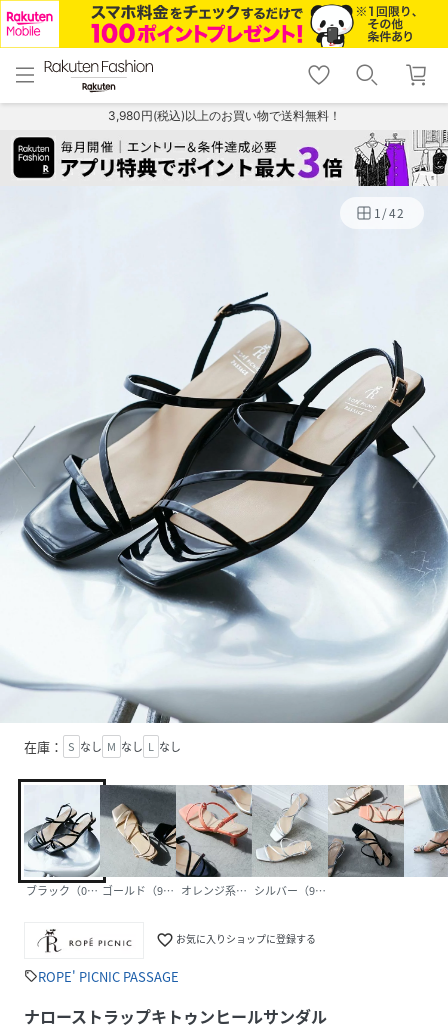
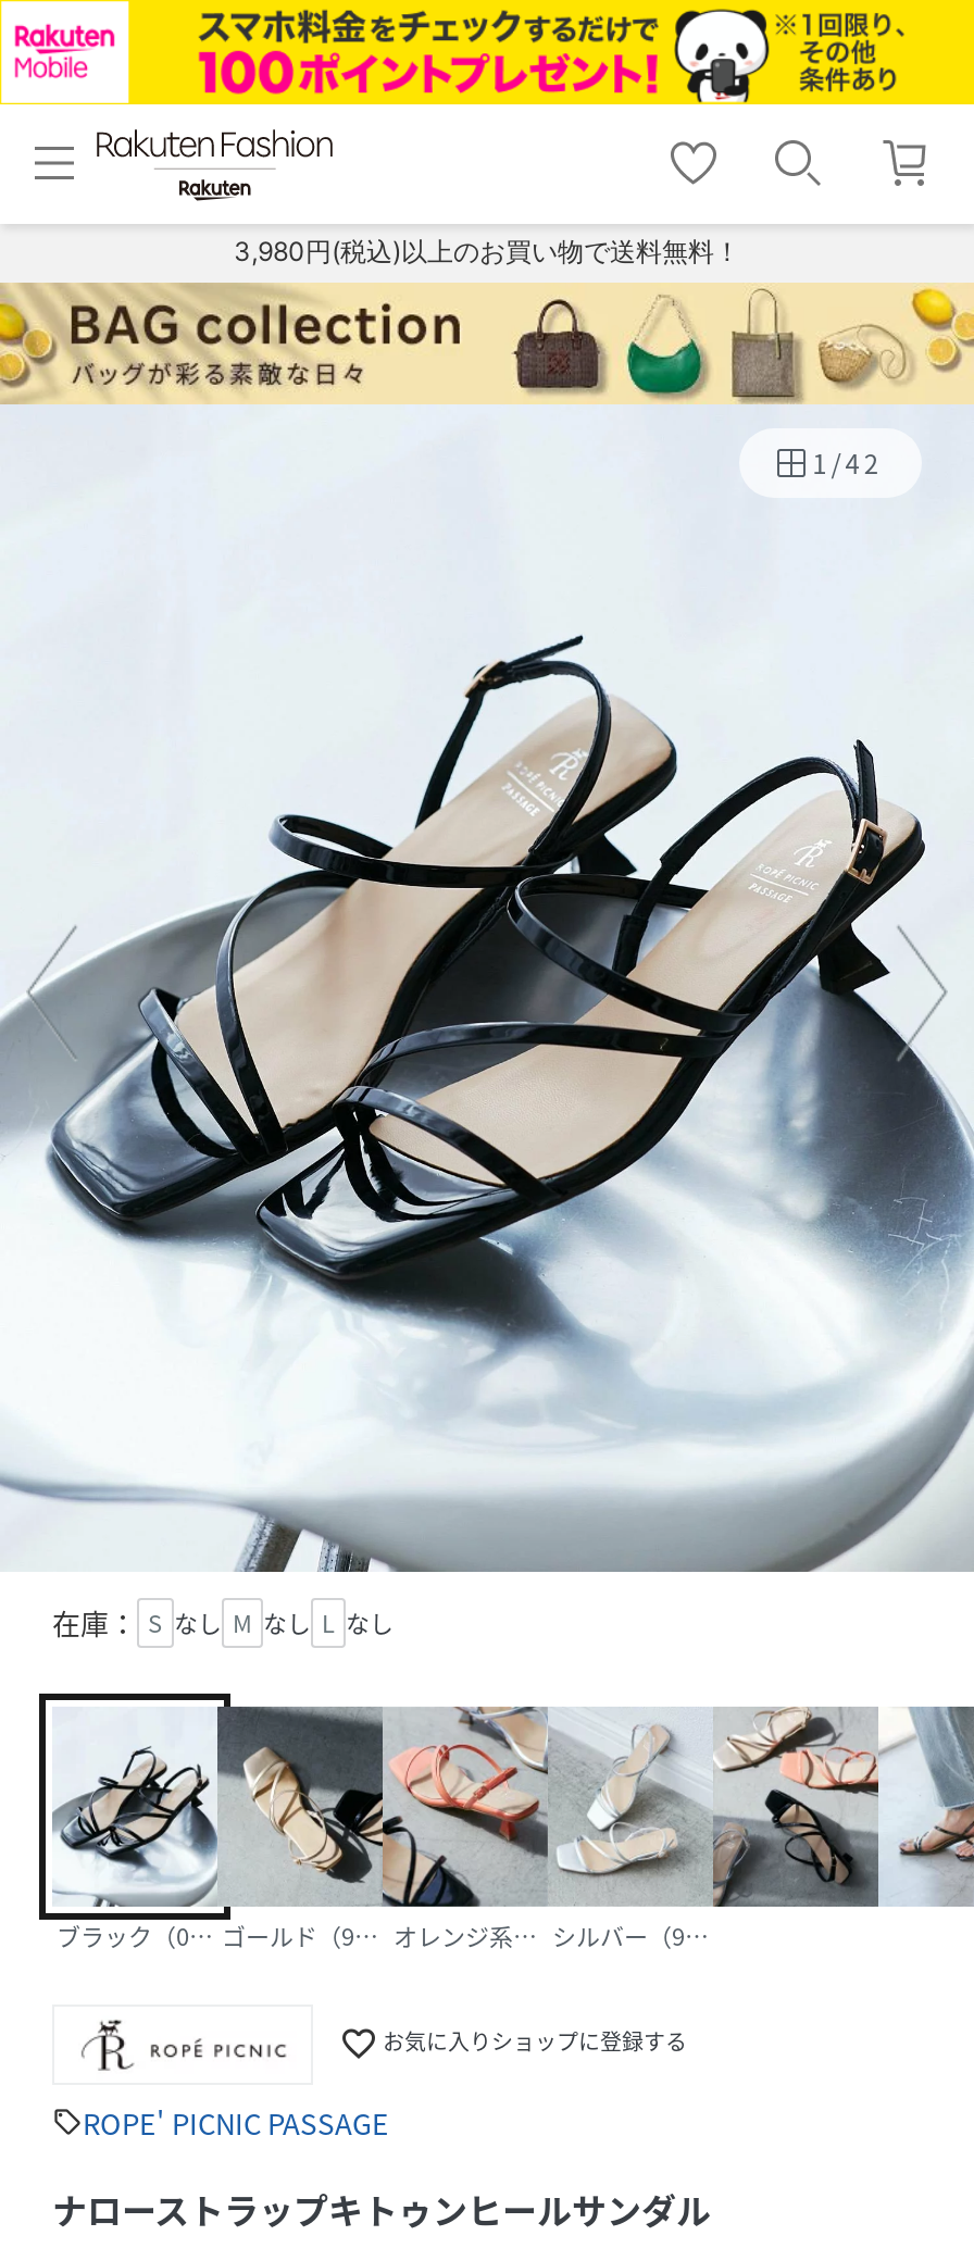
[3,129,445,187] [image] -> [7,283,967,404] [image]

